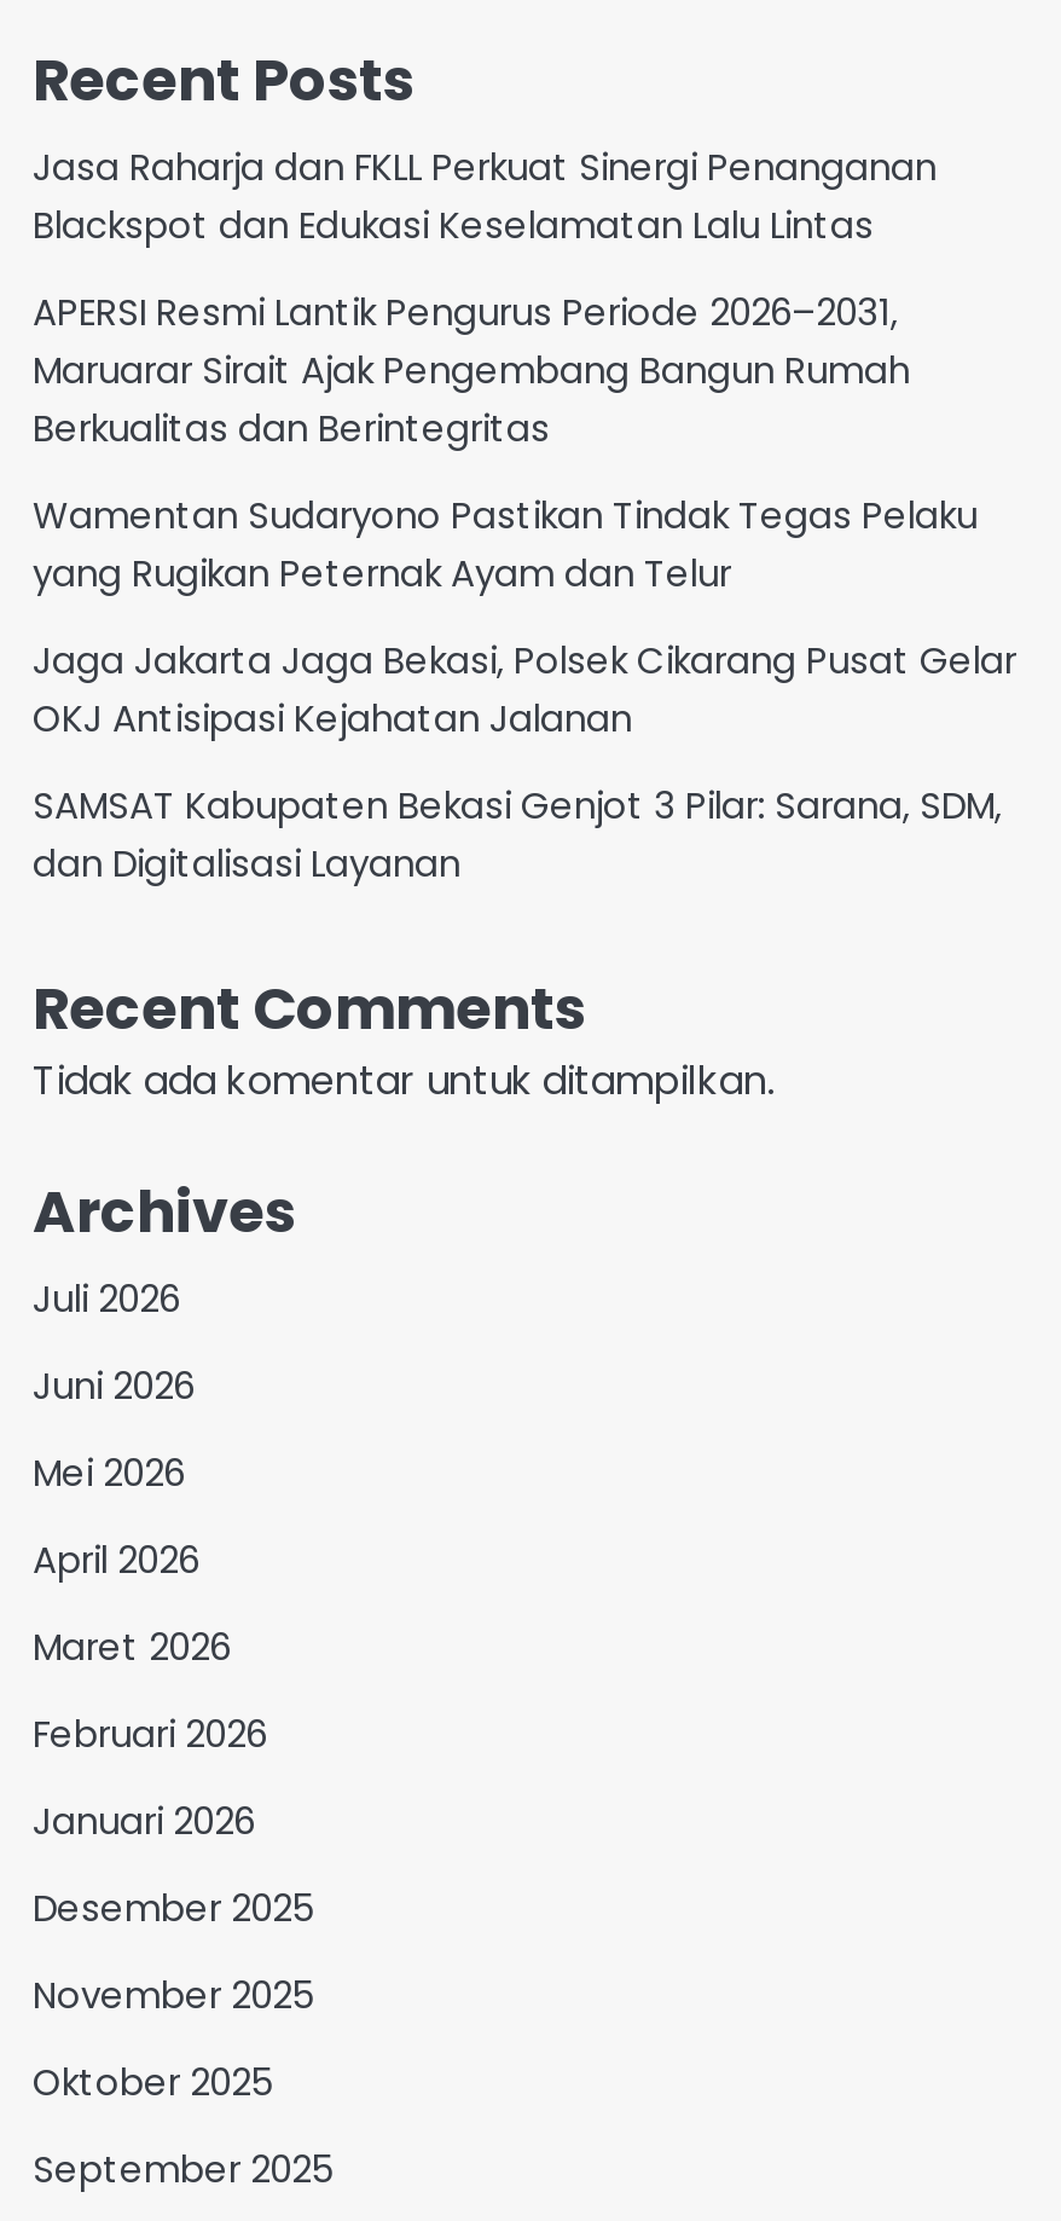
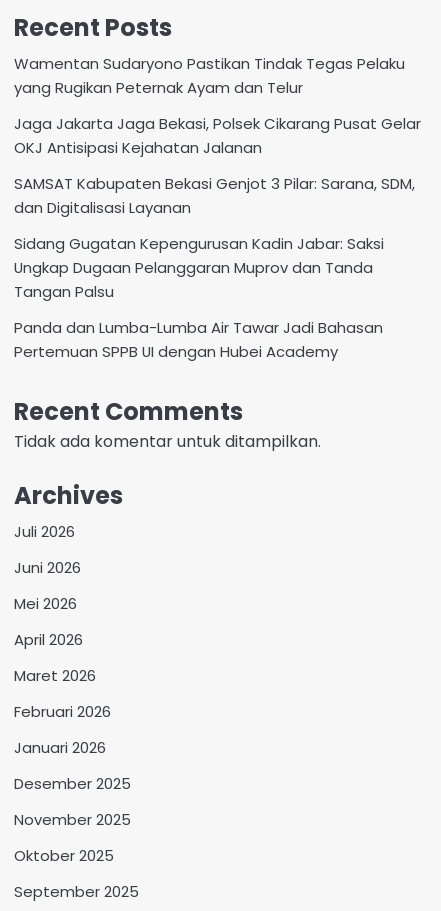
[33,141,937,453] Jasa Raharja dan FKLL Perkuat Sinergi Penanganan | Blackspot dan Edukasi Keselamatan Lalu Lintas | APERSI Resmi Lantik Pengurus Periode 2026–2031, | Maruarar Sirait Ajak Pengembang Bangun Rumah | Berkualitas dan Berintegritas -> none
moved [33,489,1016,888] -> [14,53,421,218]: Wamentan Sudaryono Pastikan Tindak Tegas Pelaku | yang Rugikan Peternak Ayam dan Telur | Jaga Jakarta Jaga Bekasi, Polsek Cikarang Pusat Gelar | OKJ Antisipasi Kejahatan Jalanan | SAMSAT Kabupaten Bekasi Genjot 3 Pilar: Sarana, SDM, | dan Digitalisasi Layanan
none -> [14,233,384,362] Sidang Gugatan Kepengurusan Kadin Jabar: Saksi | Ungkap Dugaan Pelanggaran Muprov dan Tanda | Tangan Palsu | Panda dan Lumba-Lumba Air Tawar Jadi Bahasan | Pertemuan SPPB UI dengan Hubei Academy

